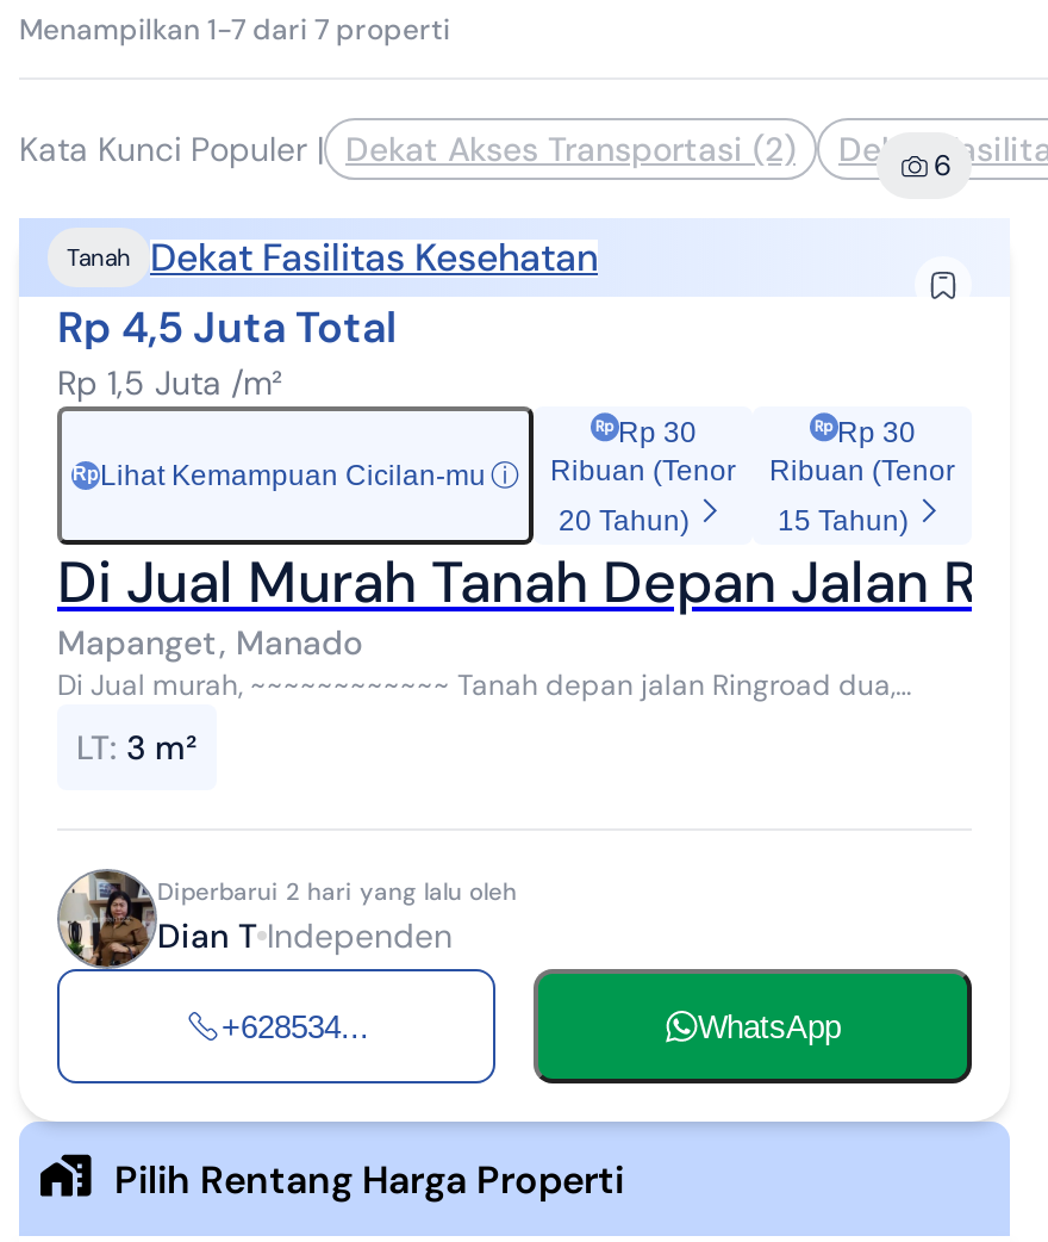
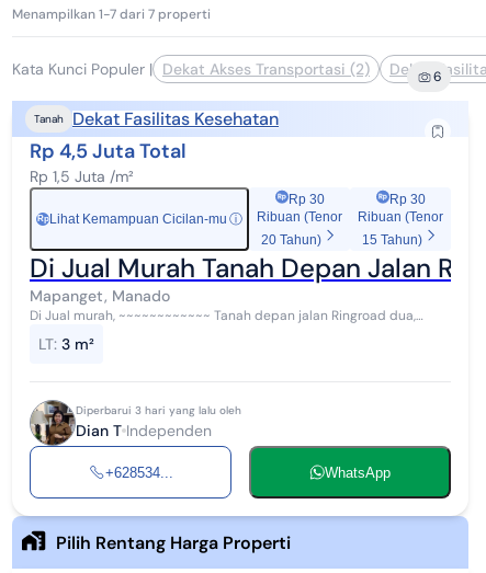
[157,875,517,906] Diperbarui 2 hari yang lalu oleh -> [76,403,241,417] Diperbarui 3 hari yang lalu oleh

